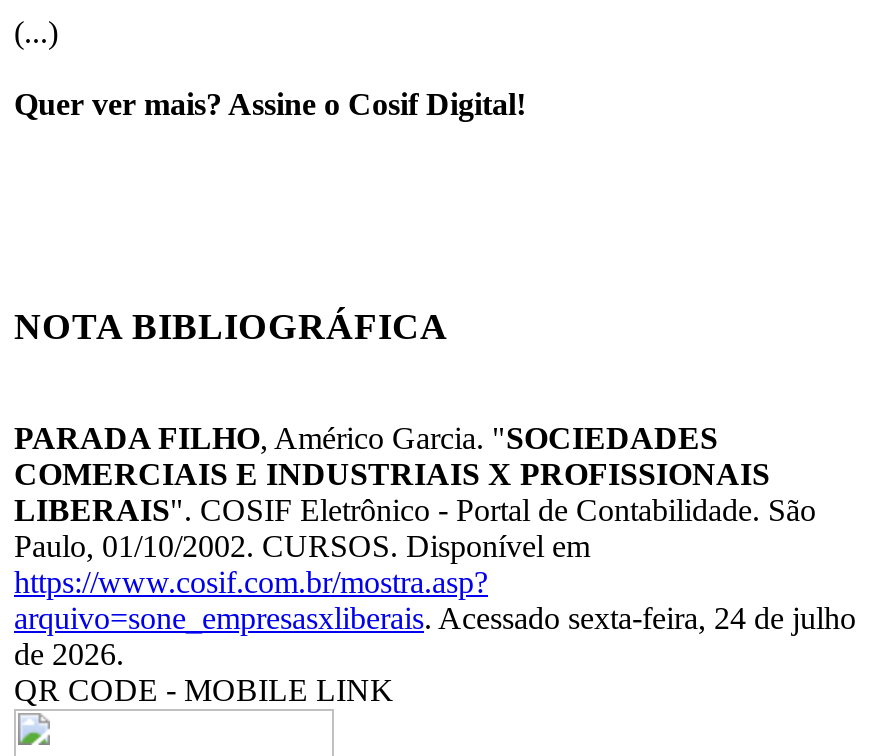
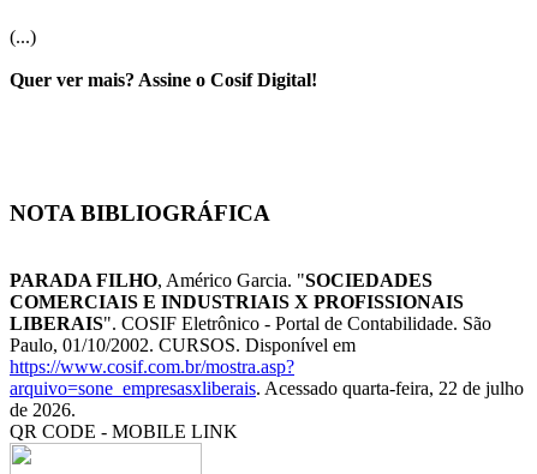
[14,602,856,636] arquivo=sone_empresasxliberais. Acessado sexta-feira, 24 de julho -> [10,378,524,399] arquivo=sone_empresasxliberais. Acessado quarta-feira, 22 de julho

